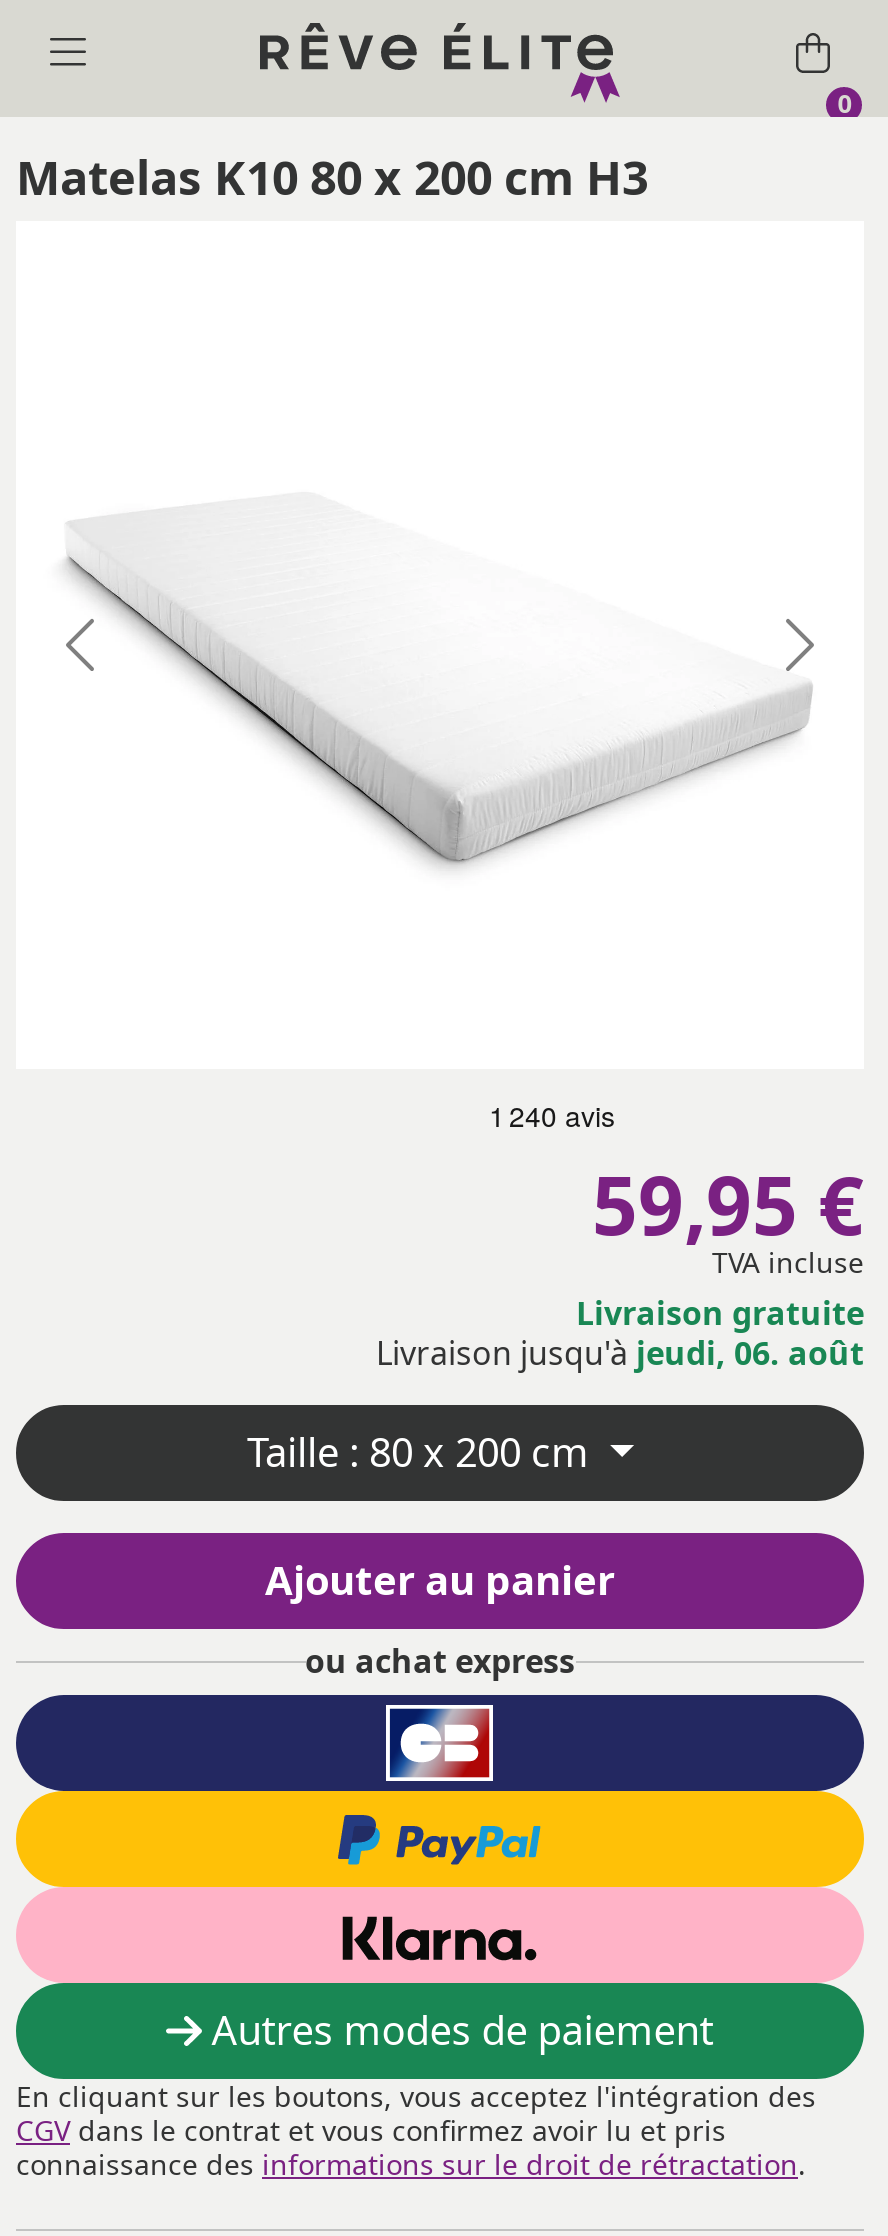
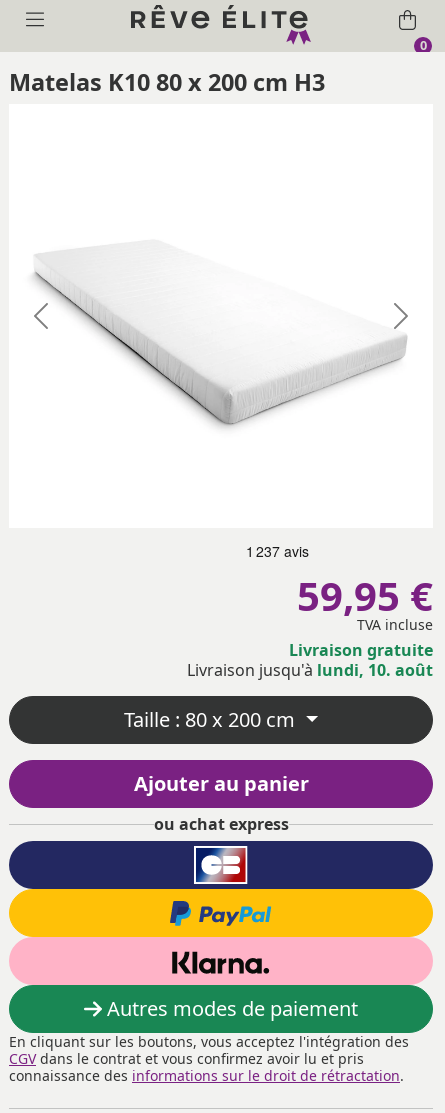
[376,1331,864,1375] Livraison jusqu'à jeudi, 06. août -> [187,659,433,681] Livraison jusqu'à lundi, 10. août

